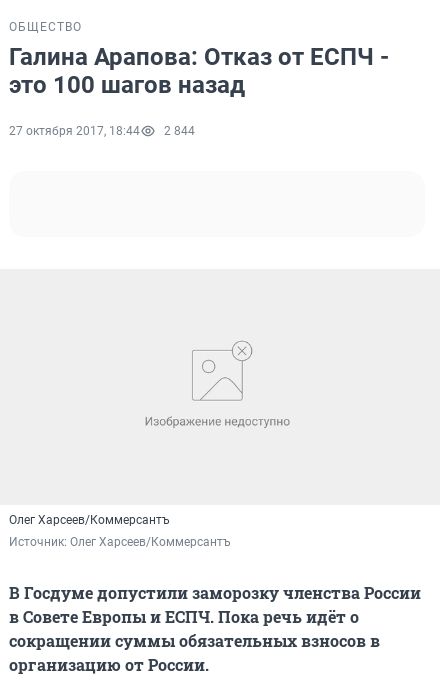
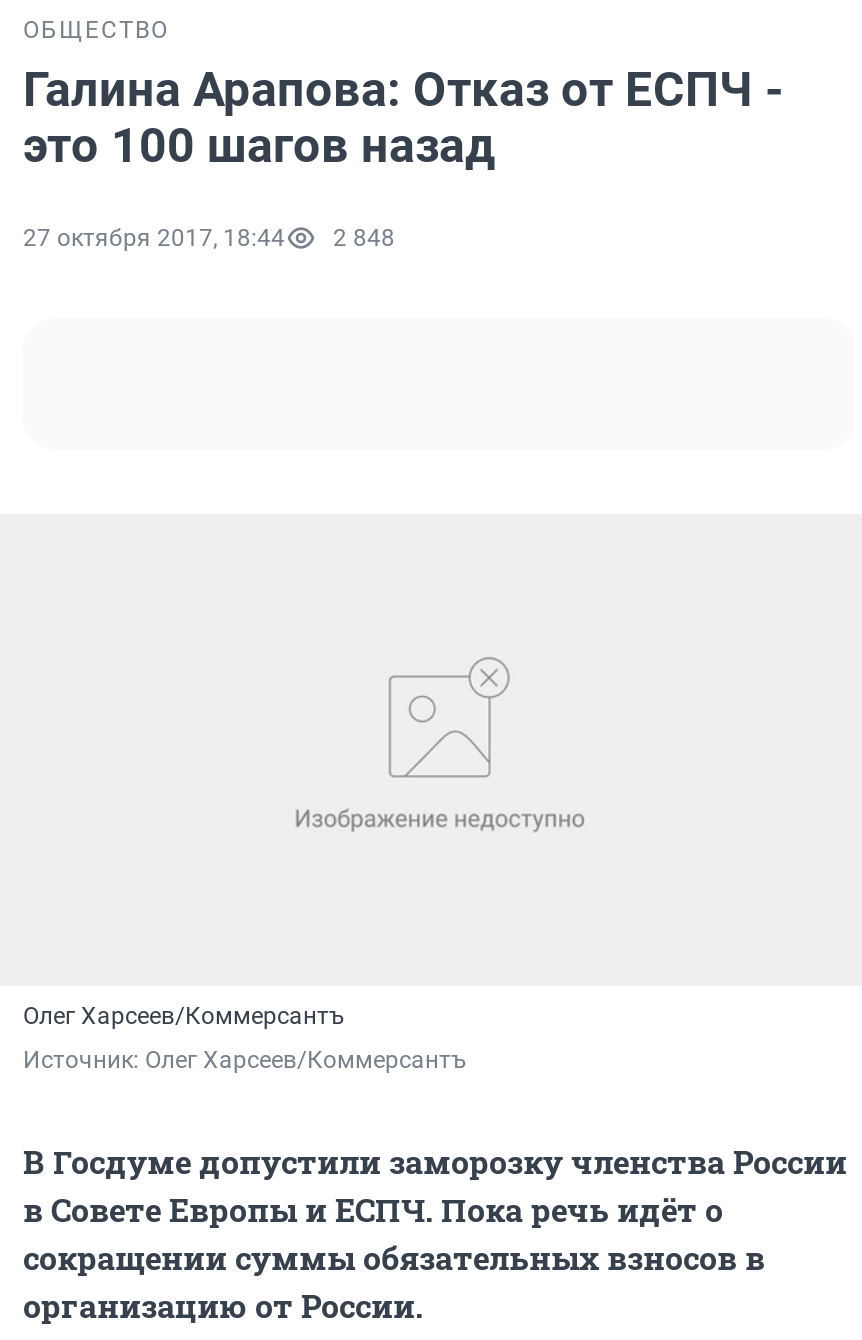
[9,124,195,138] 27 октября 2017, 18:44 2 844 -> [23,224,395,252] 27 октября 2017, 18:44 2 848

